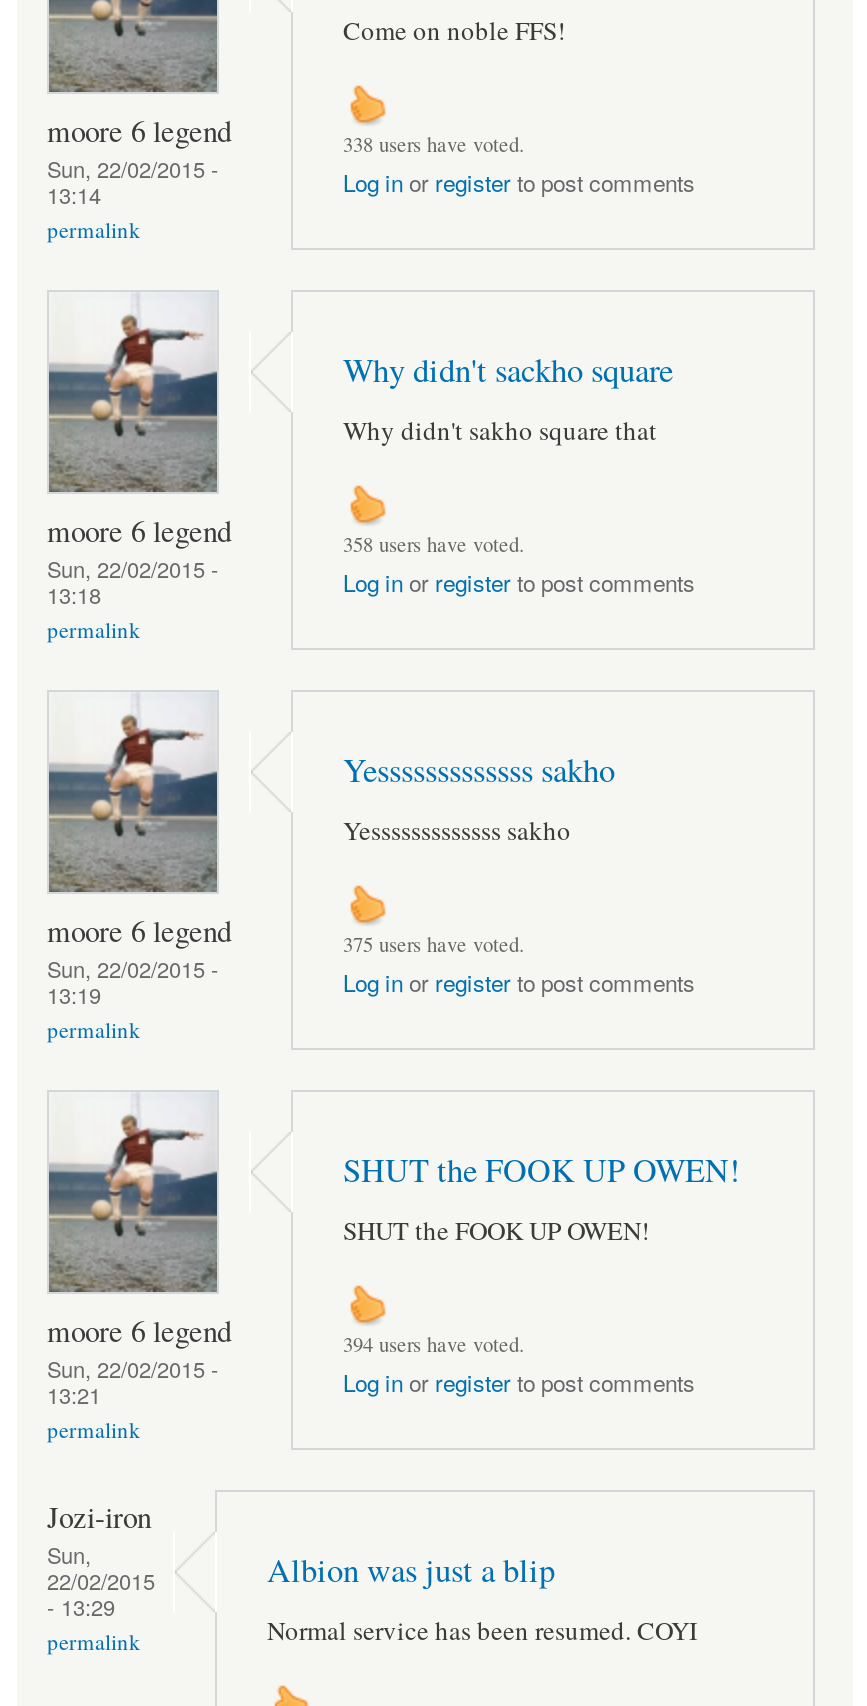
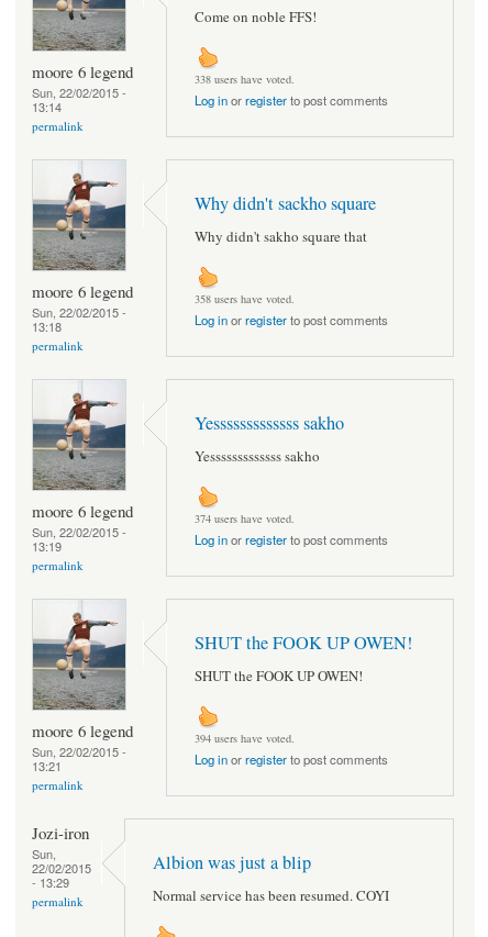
[343,931,525,959] 375 users have voted. -> [195,511,295,526] 374 users have voted.

